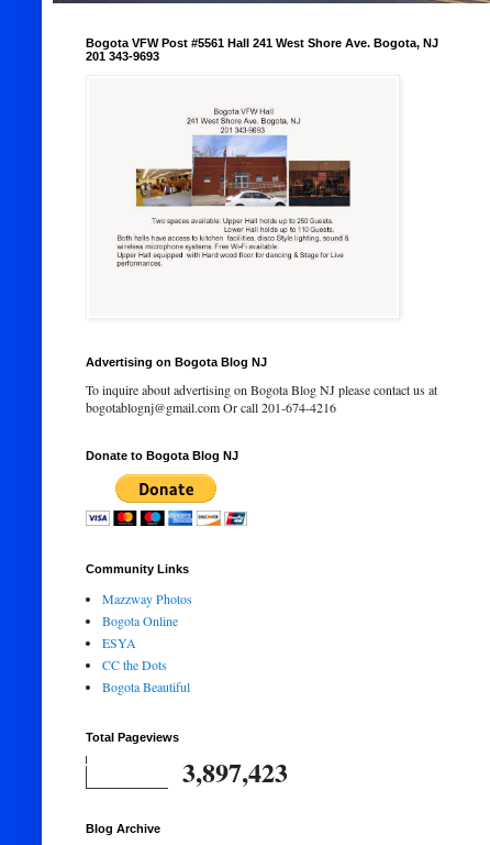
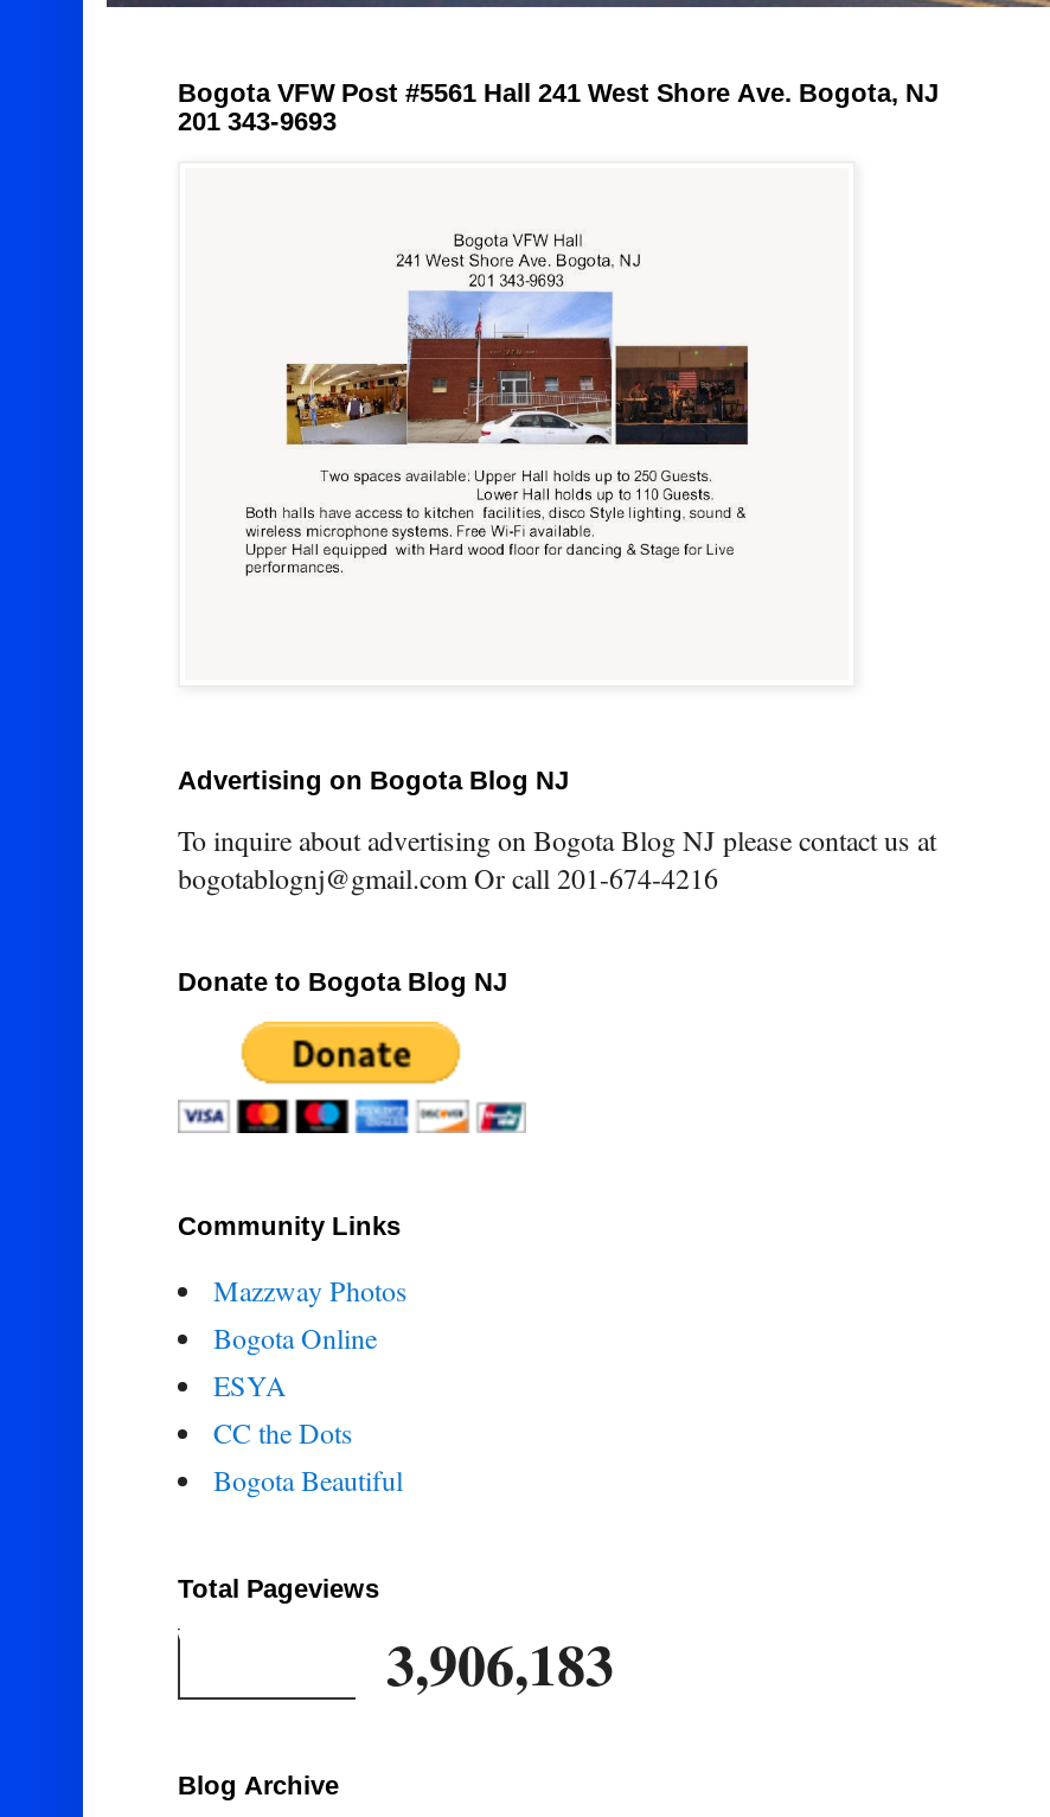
[182,753,288,791] 3,897,423 -> [386,1621,614,1704] 3,906,183

